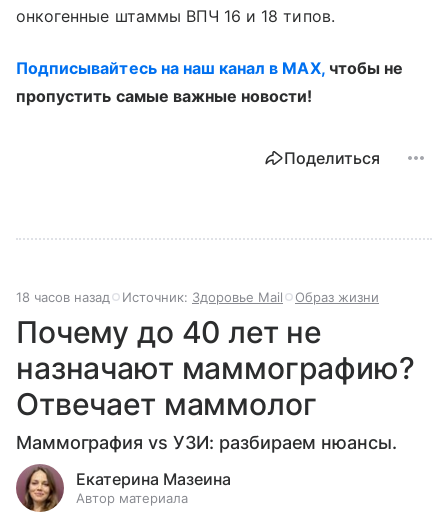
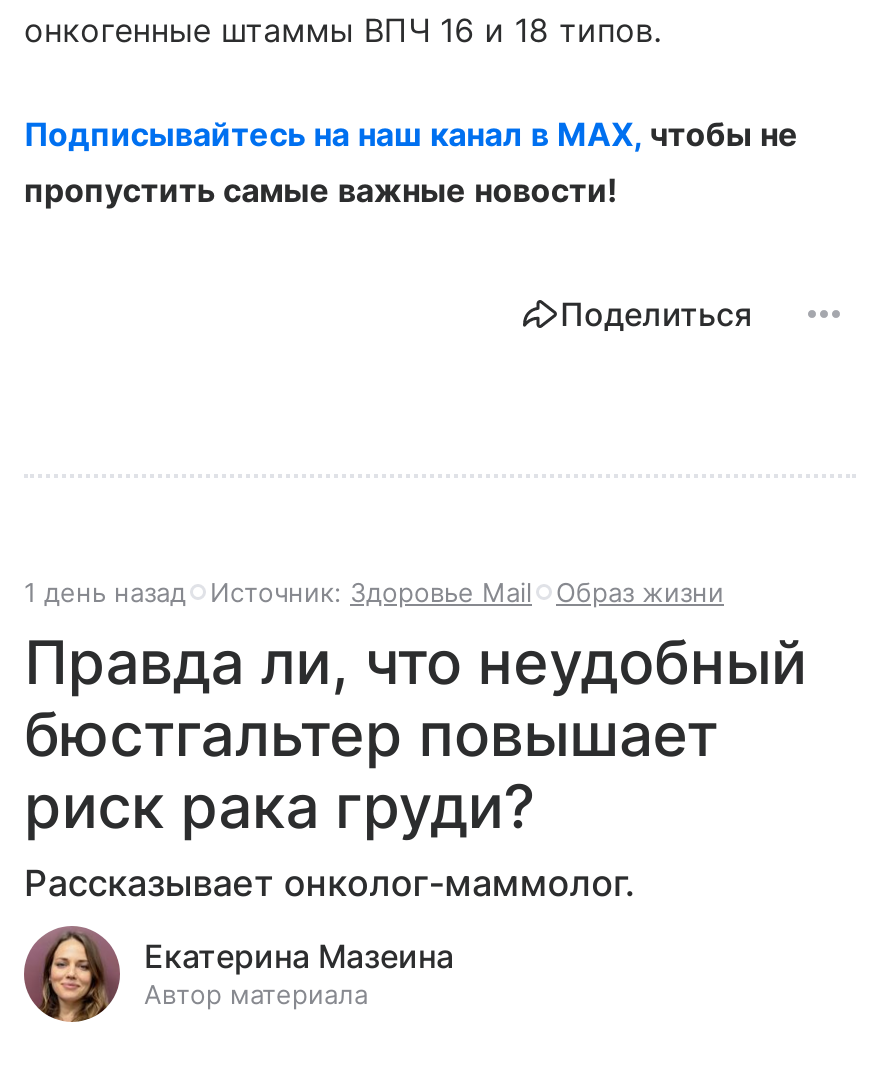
[16,289,379,305] 18 часов назад Источник: Здоровье Mail Образ жизни -> [24,575,724,607] 1 день назад Источник: Здоровье Mail Образ жизни
[16,314,415,453] Почему до 40 лет не | назначают маммографию? | Отвечает маммолог | Маммография vs УЗИ: разбираем нюансы. -> [24,625,807,903] Правда ли, что неудобный | бюстгальтер повышает | риск рака груди? | Рассказывает онколог-маммолог.

